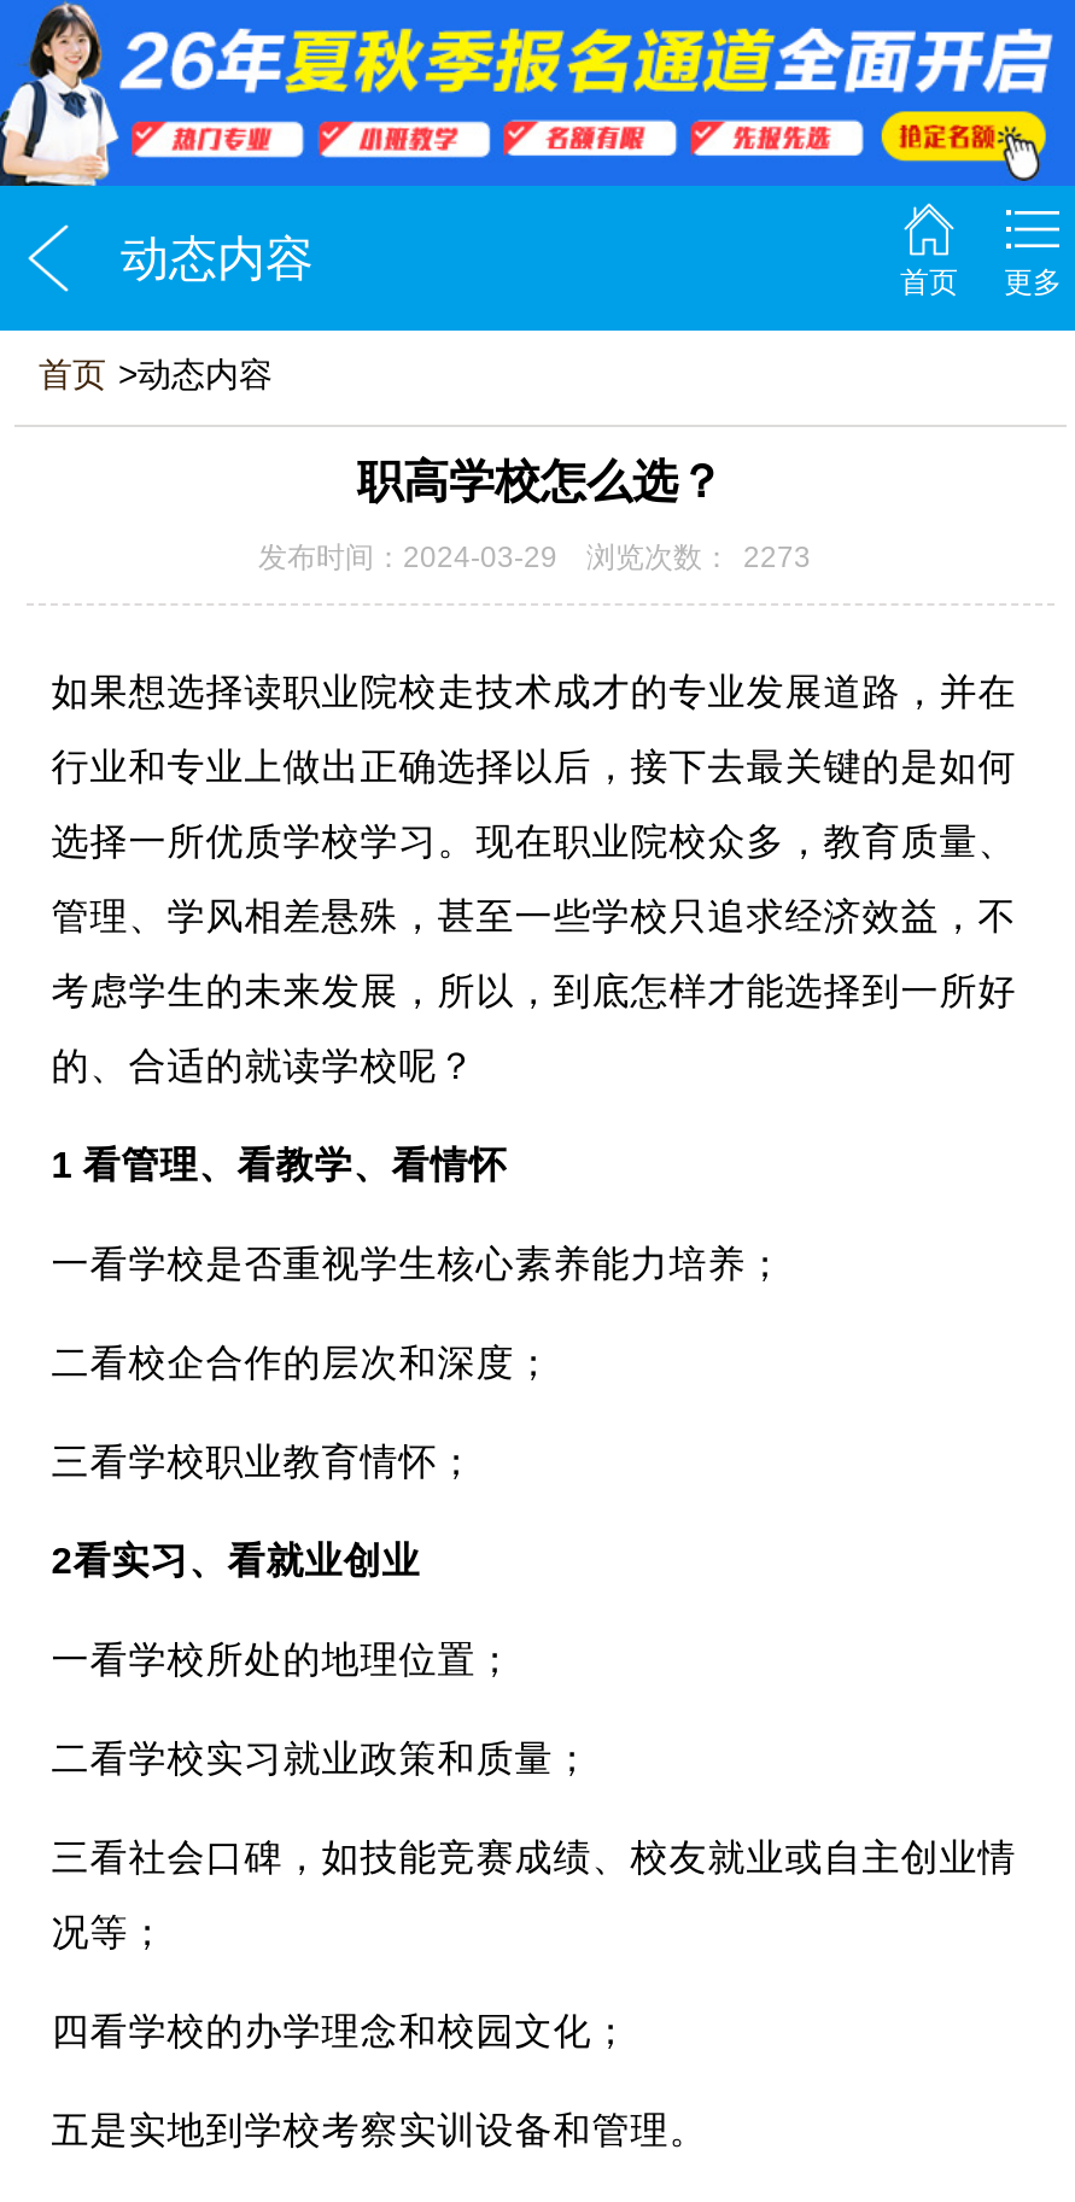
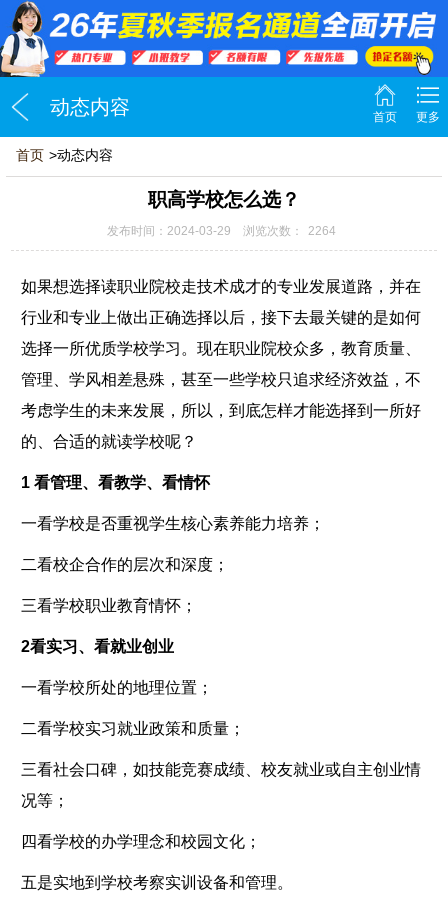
[258,541,811,574] 发布时间：2024-03-29 浏览次数： 2273 -> [107,224,336,238] 发布时间：2024-03-29 浏览次数： 2264

